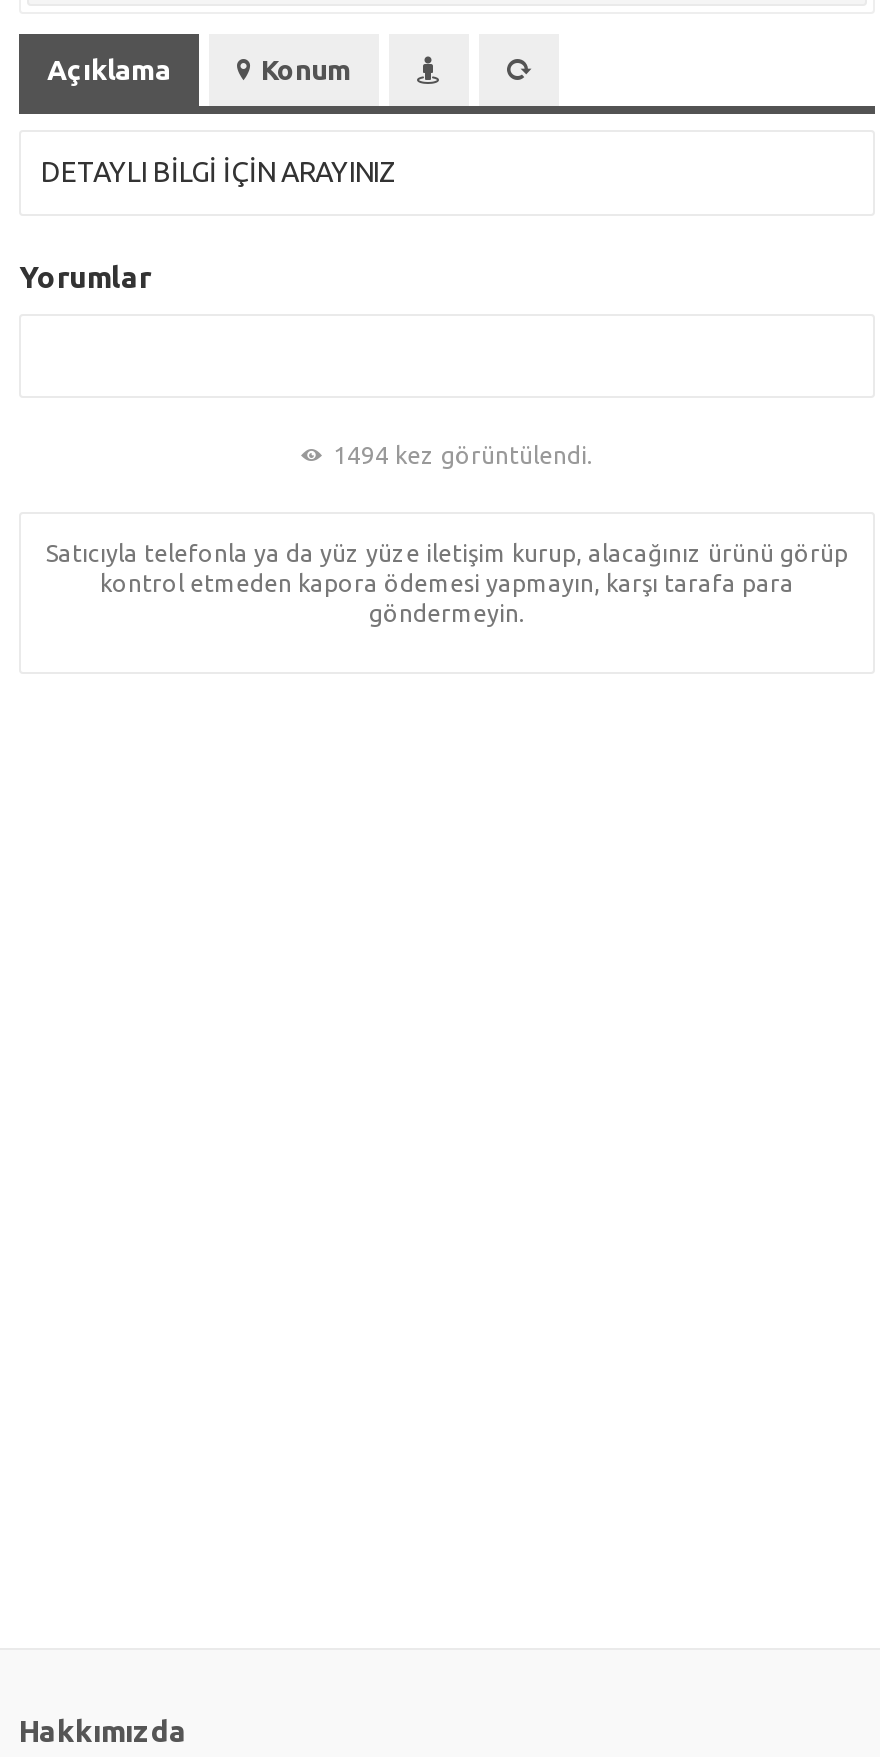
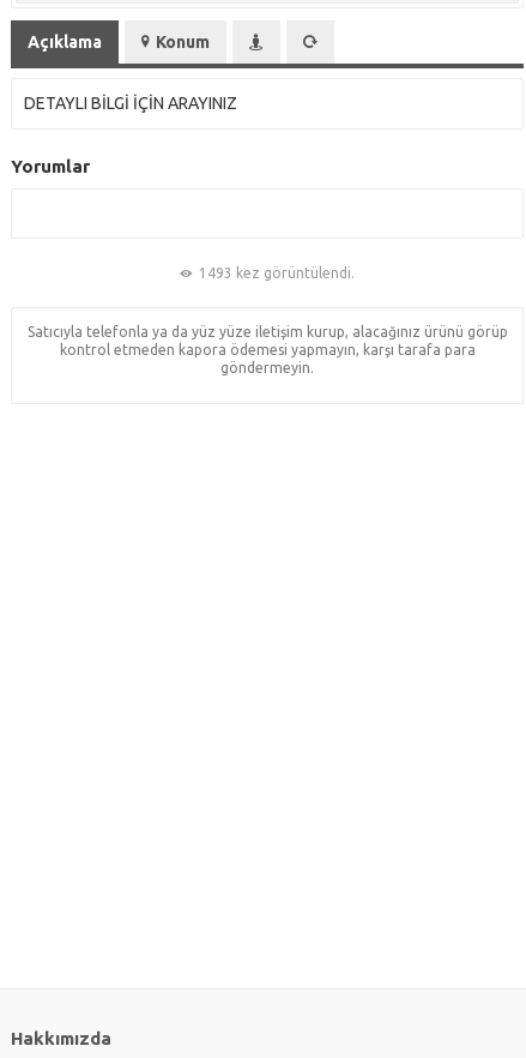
[333,443,593,469] 1494 kez görüntülendi. -> [199,266,355,281] 1493 kez görüntülendi.

